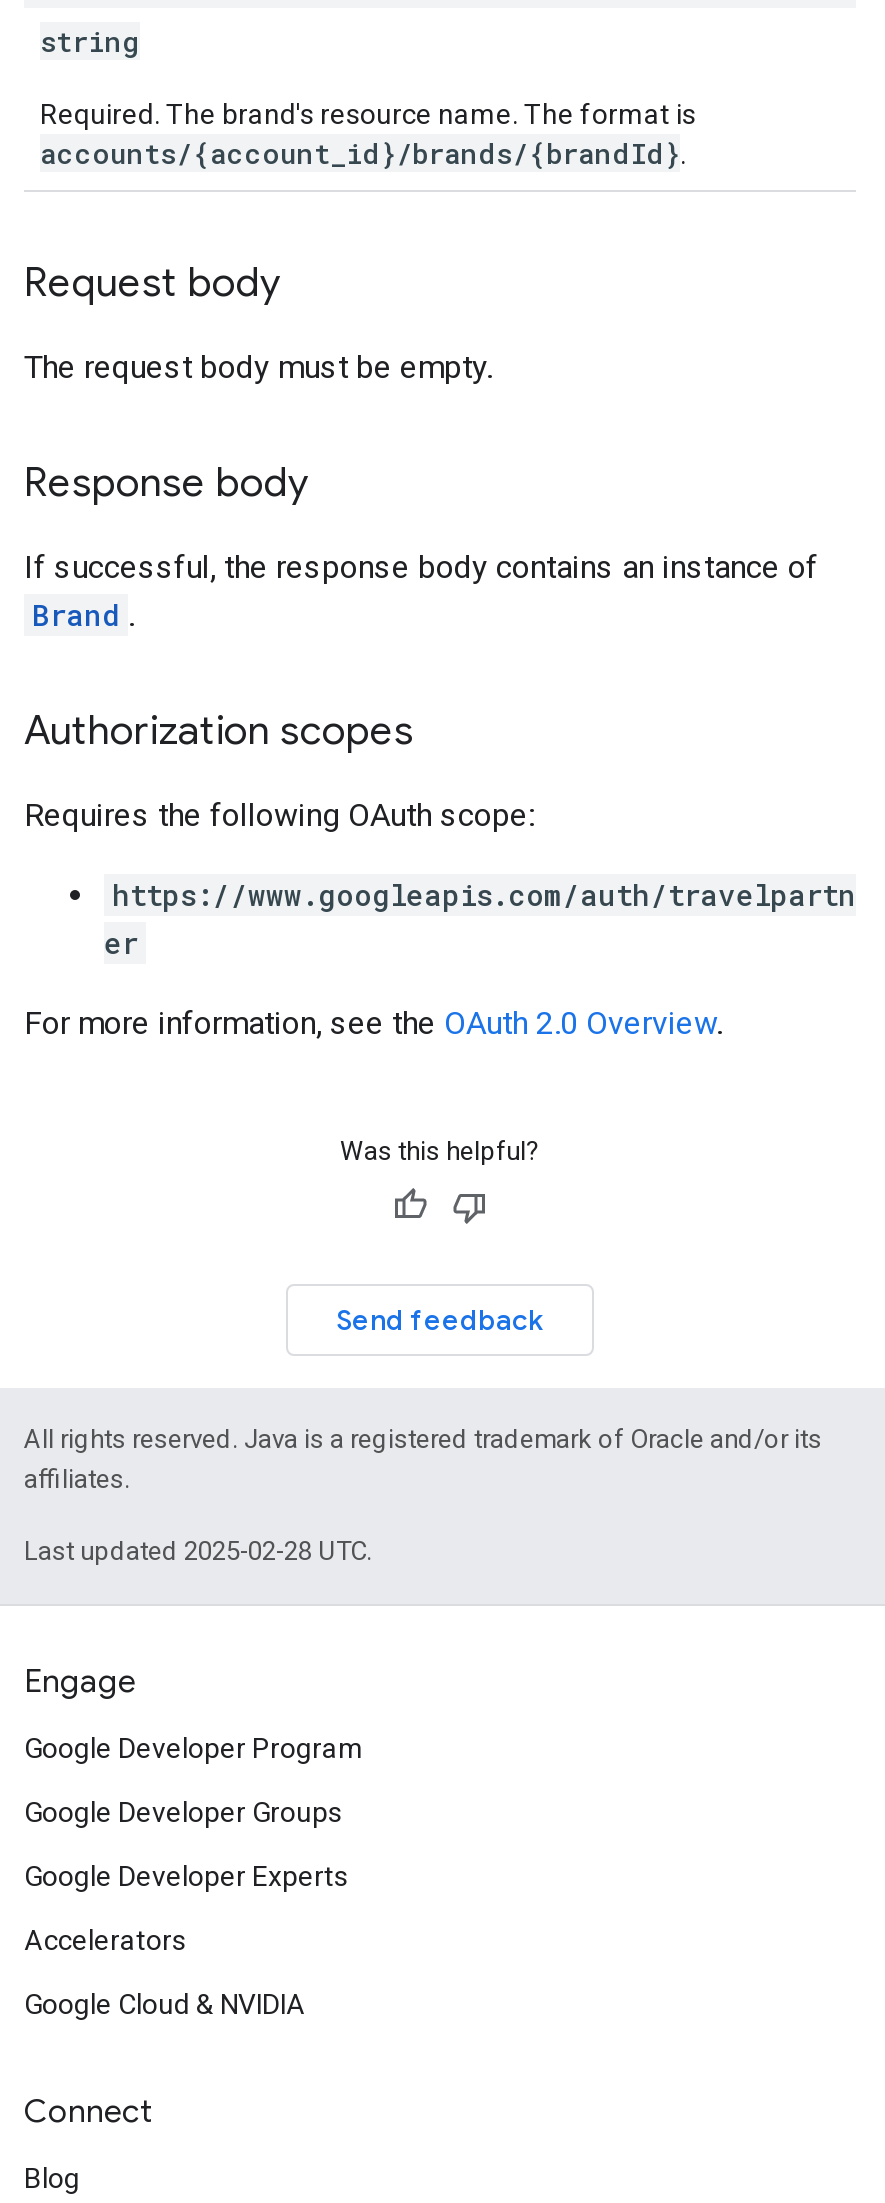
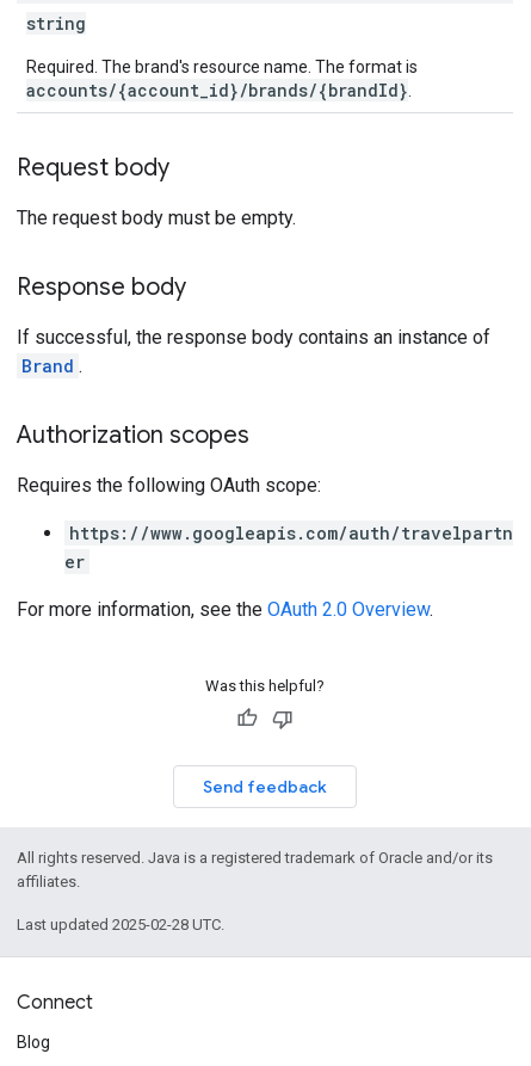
[24,1662,364,2020] Engage | Google Developer Program | Google Developer Groups | Google Developer Experts | Accelerators | Google Cloud & NVIDIA -> none

